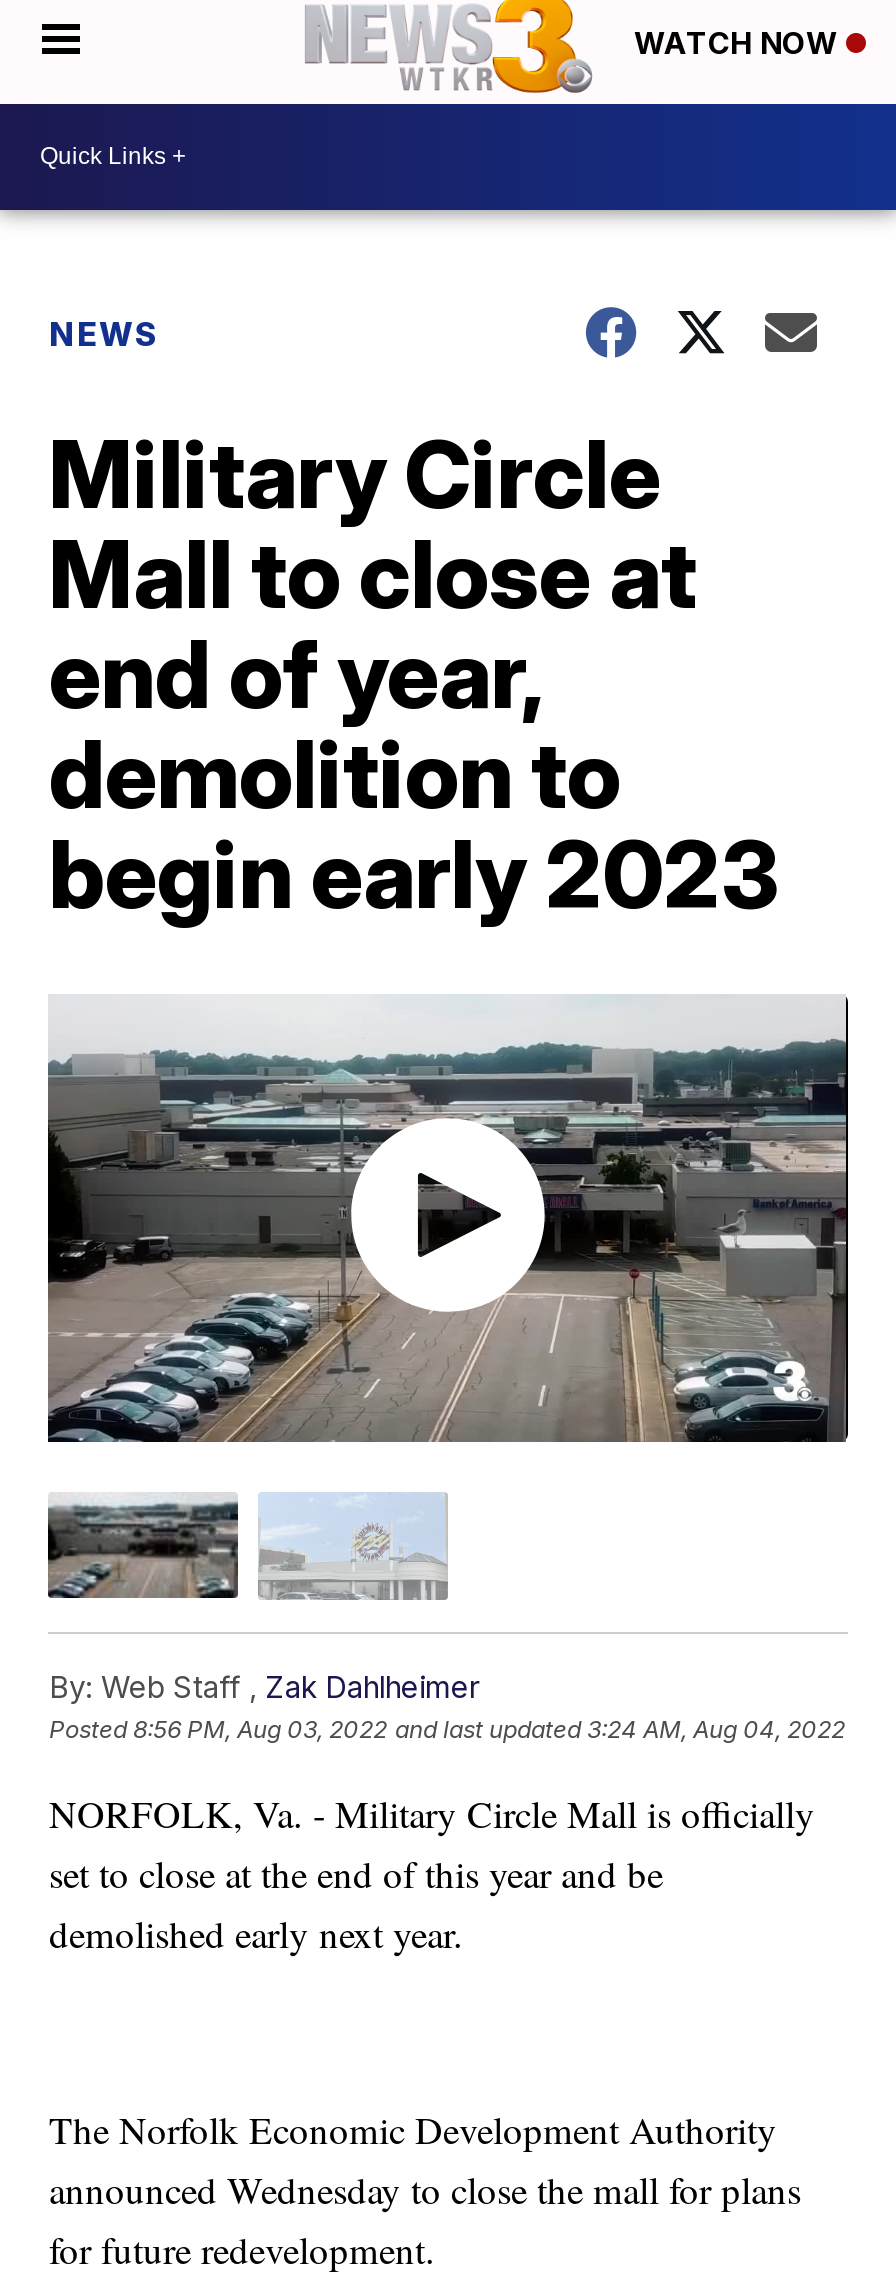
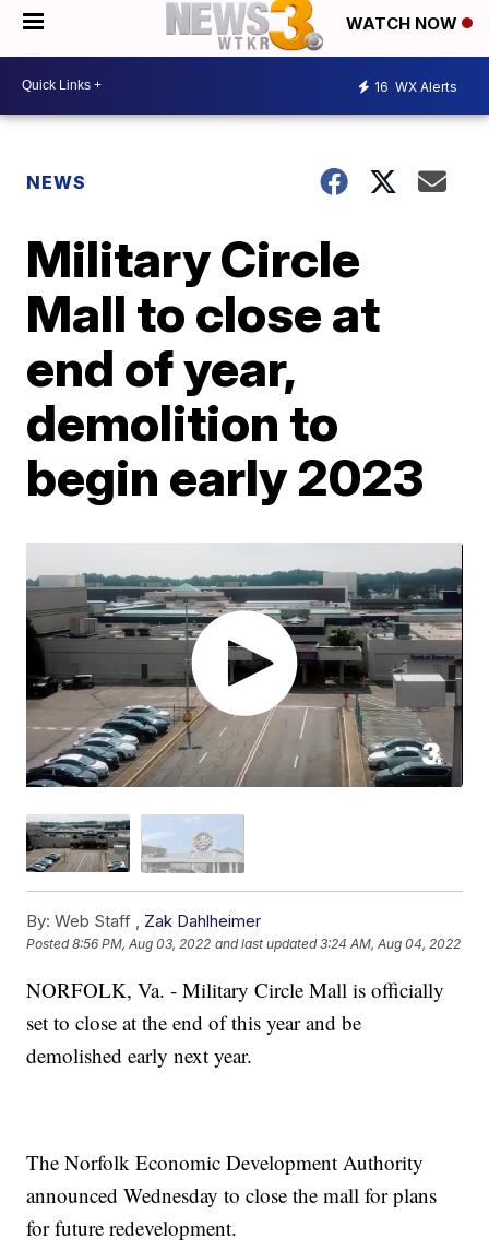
none -> [374,79,457,95] 16 WX Alerts

